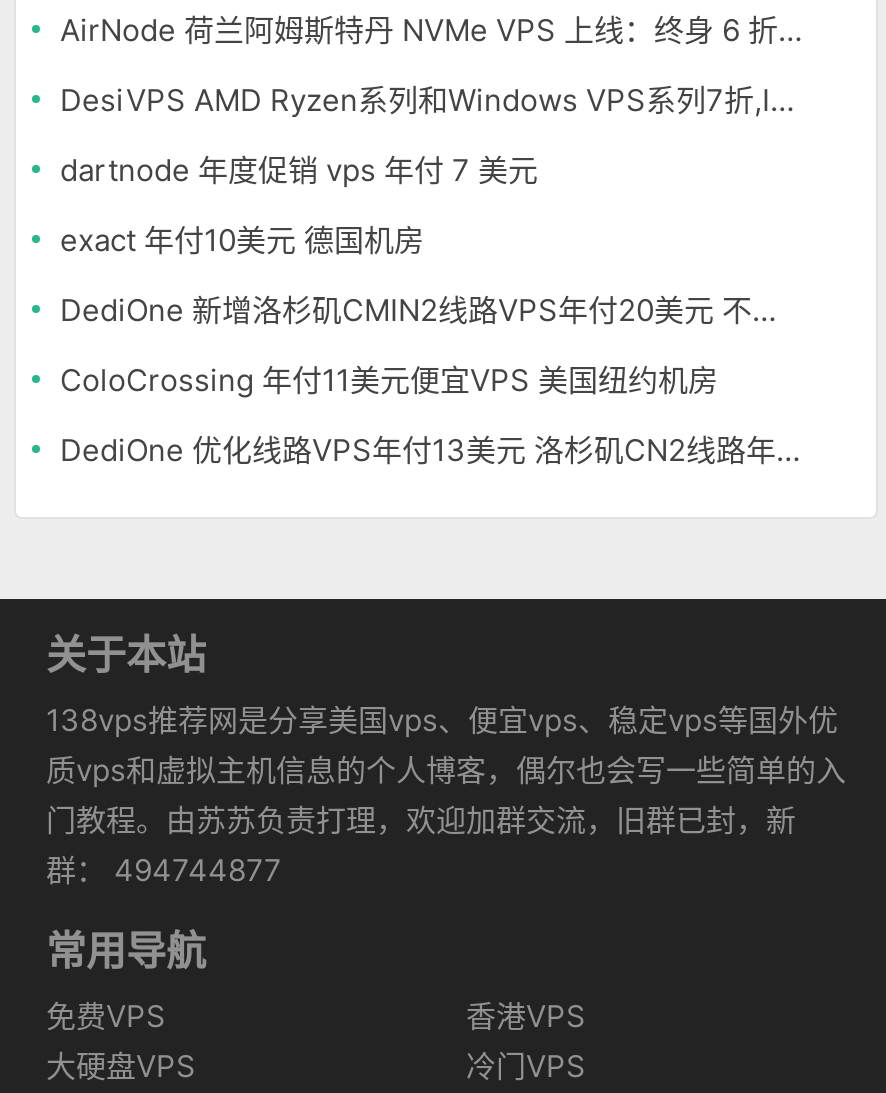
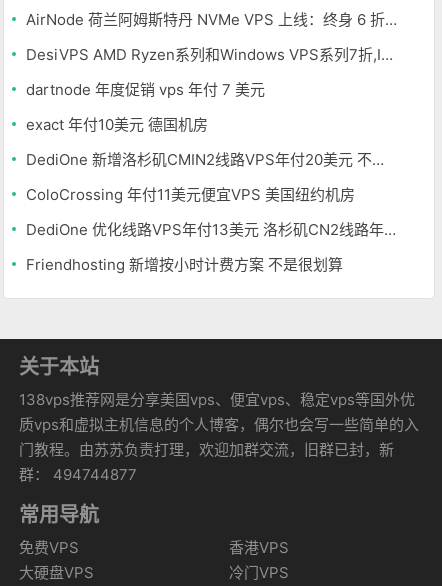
none -> [26,255,343,274] Friendhosting 新增按小时计费方案 不是很划算

